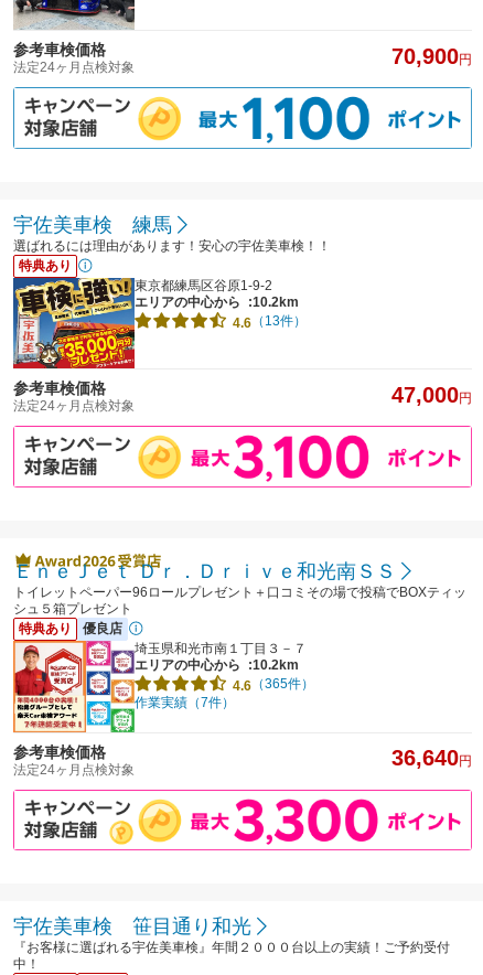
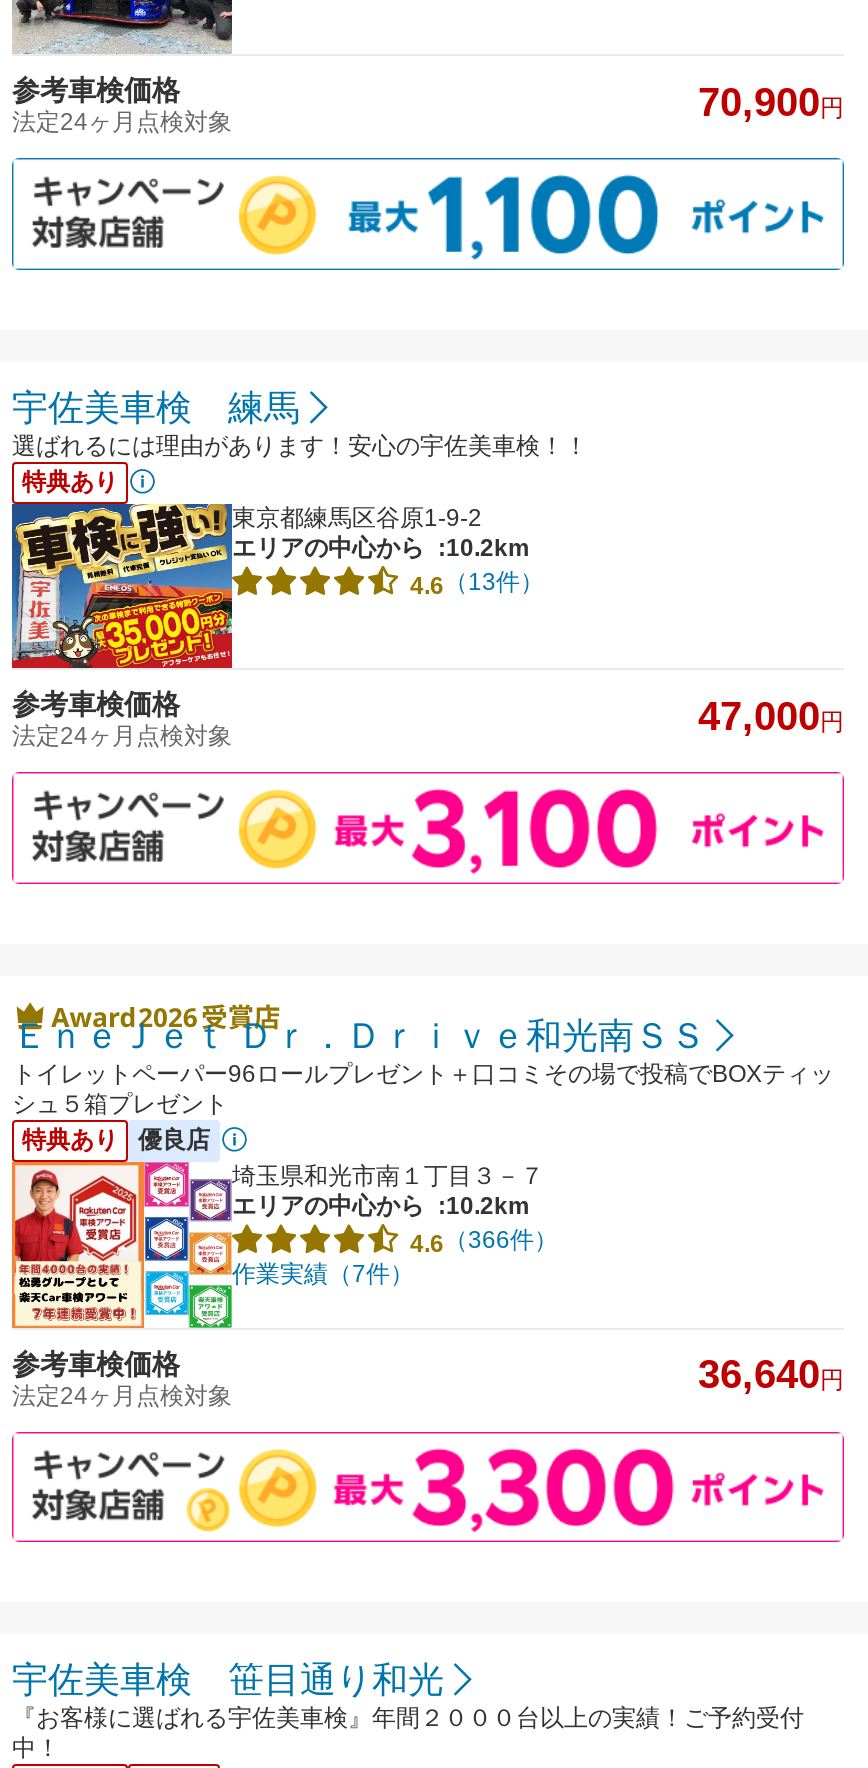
[233,676,314,694] 4.6（365件） -> [410,1226,558,1258] 4.6（366件）

